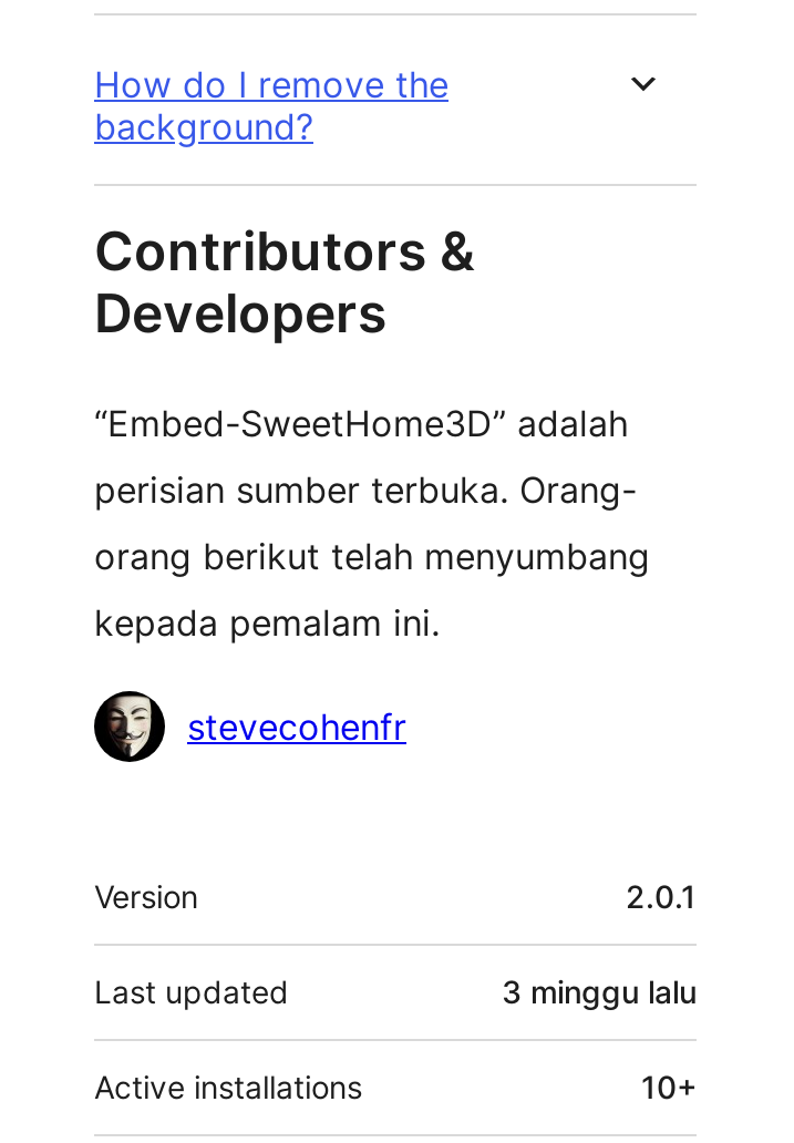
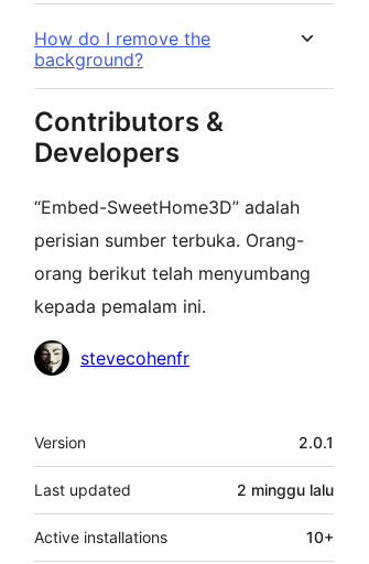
[502,972,697,1010] 3 minggu lalu -> [237,480,334,499] 2 minggu lalu

